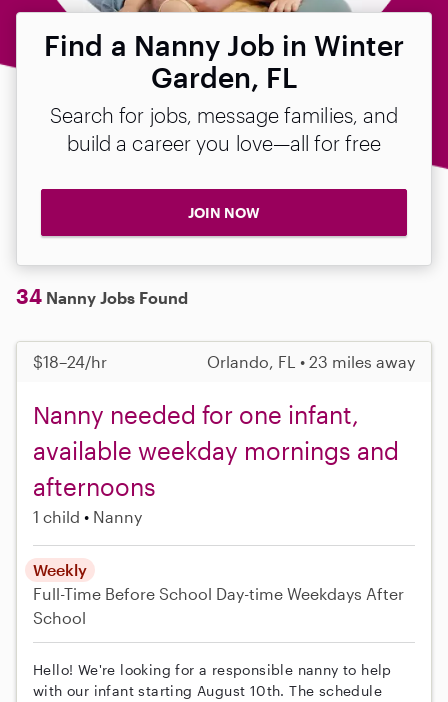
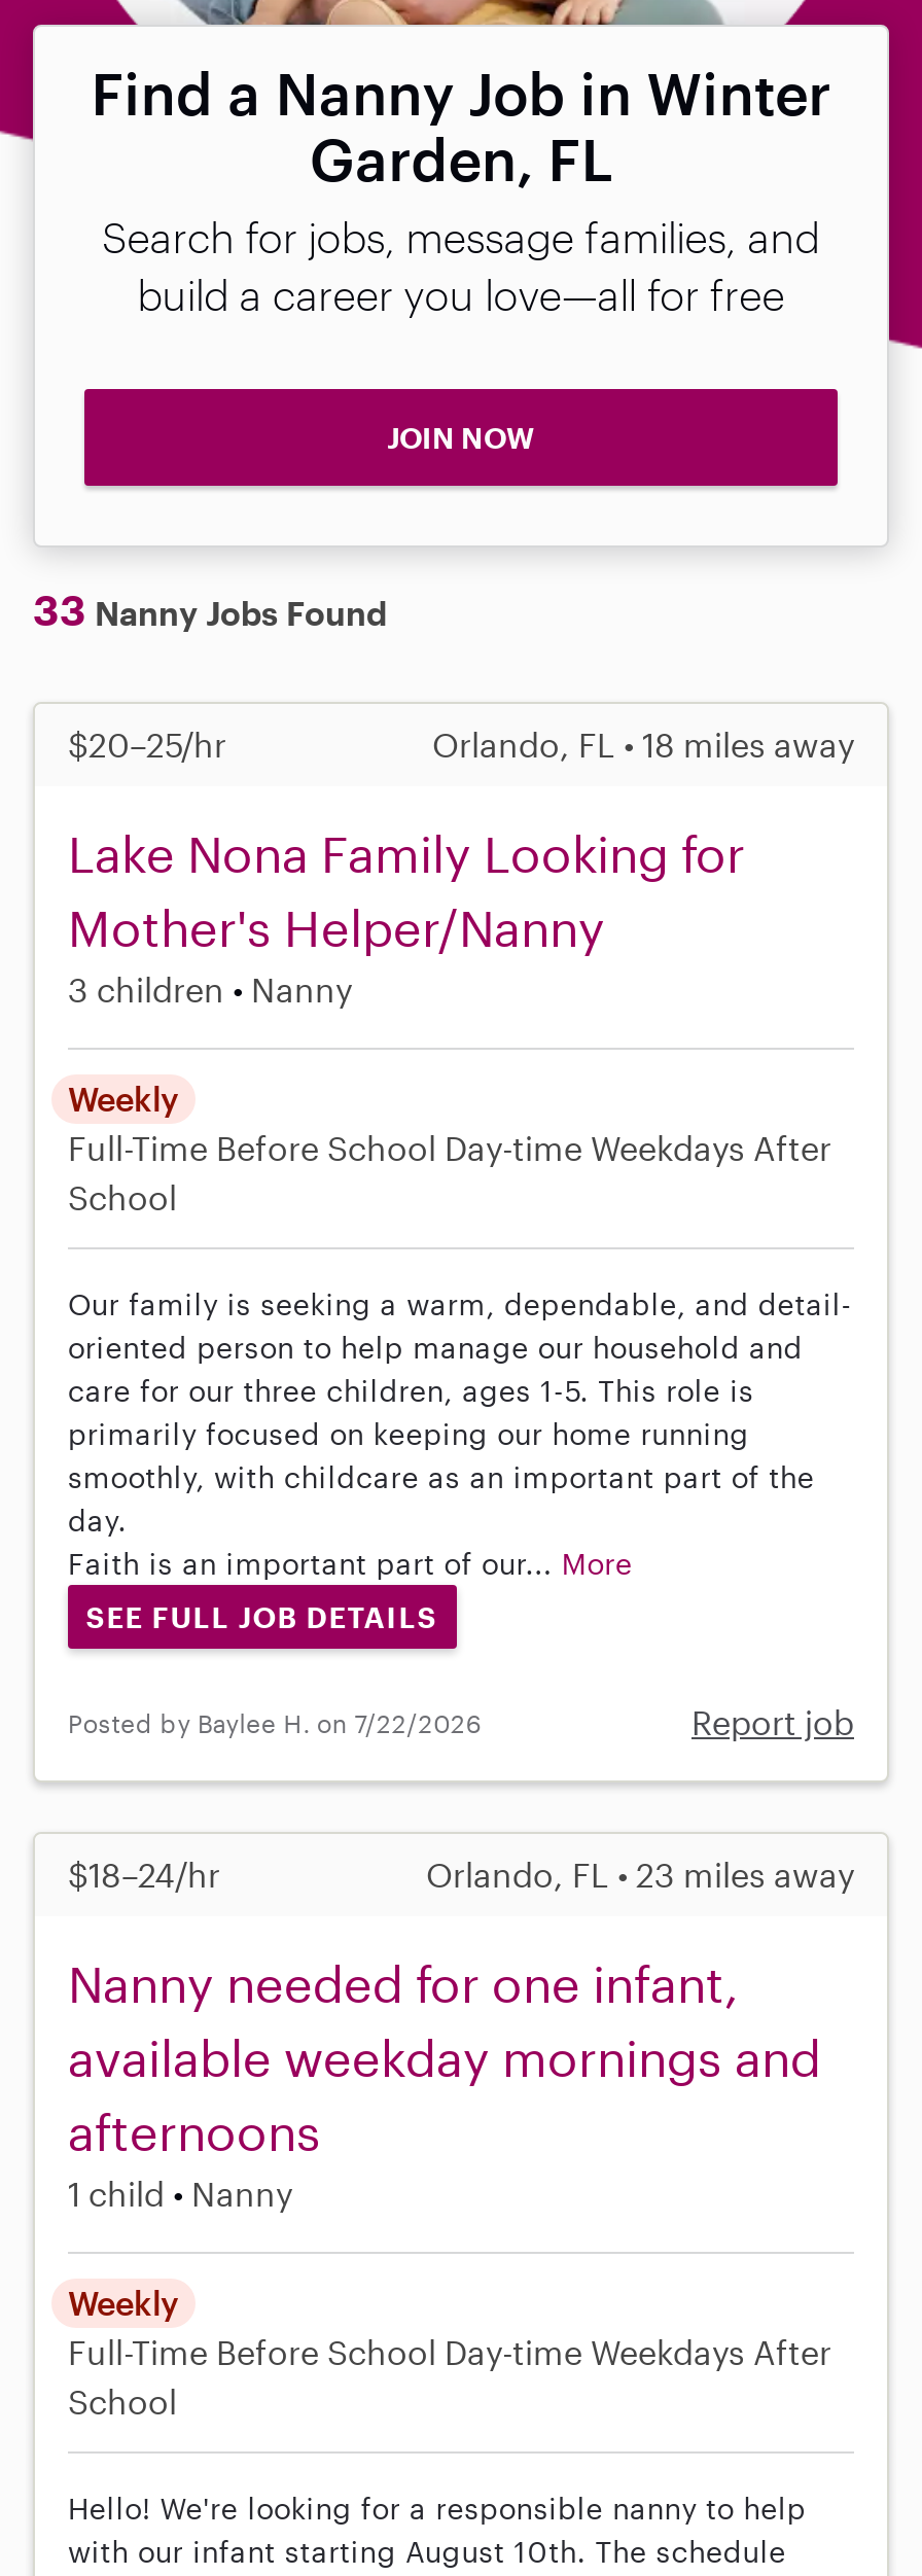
[16,284,188,308] 34 Nanny Jobs Found -> [33,584,854,1742] 33 Nanny Jobs Found | $20–25/hr | Orlando, FL • 18 miles away | Lake Nona Family Looking for | Mother's Helper/Nanny | 3 children | Nanny | Weekly | Full-Time Before School Day-time Weekdays After | School | Our family is seeking a warm, dependable, and detail- | oriented person to help manage our household and | care for our three children, ages 1-5. This role is | primarily focused on keeping our home running | smoothly, with childcare as an important part of the | day. | Faith is an important part of our... More | SEE FULL JOB DETAILS | Posted by Baylee H. on 7/22/2026 | Report job

